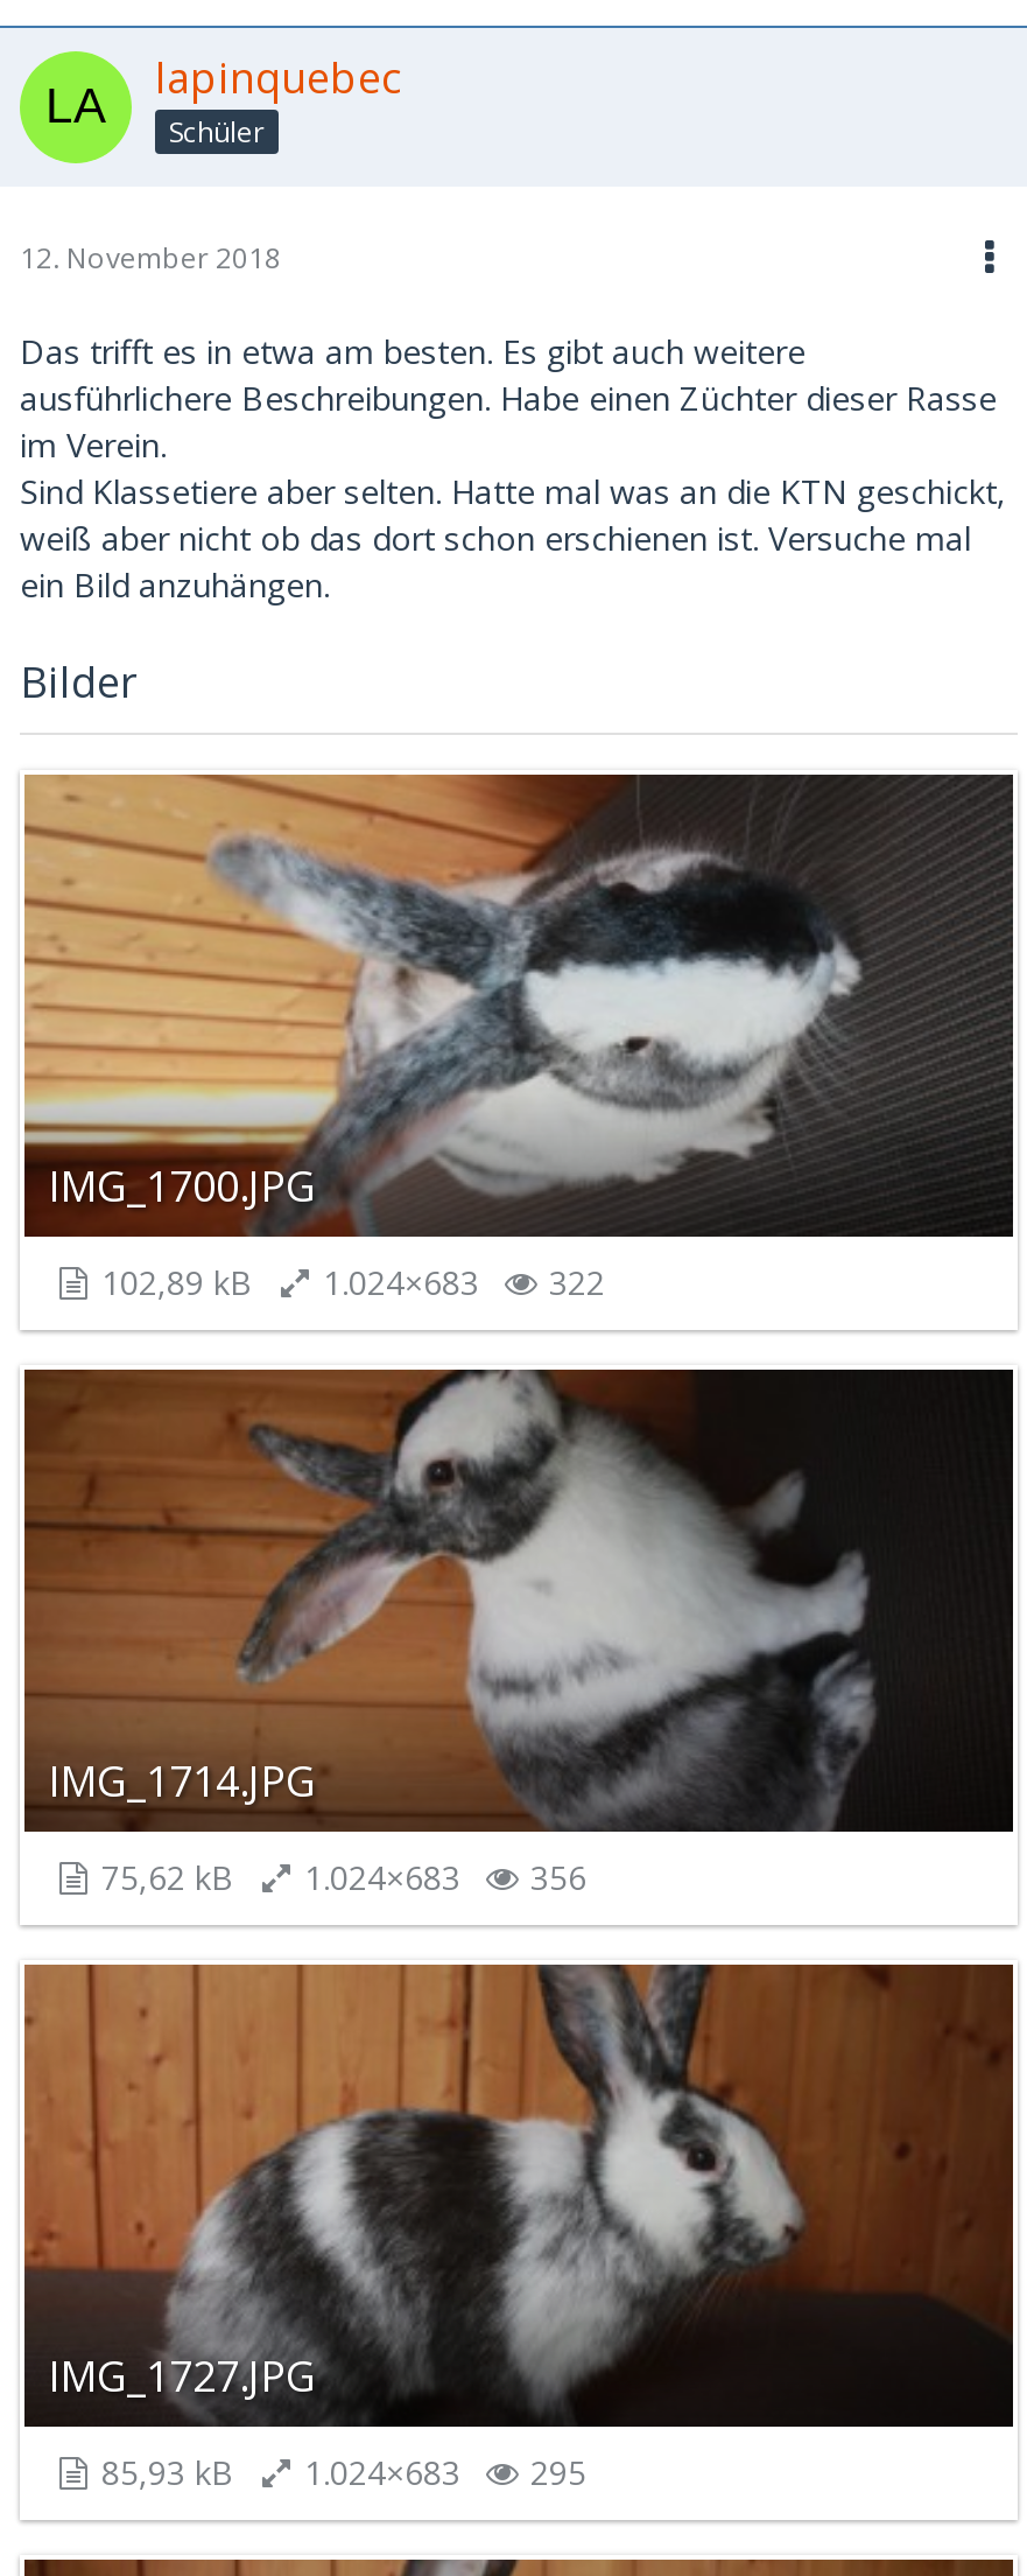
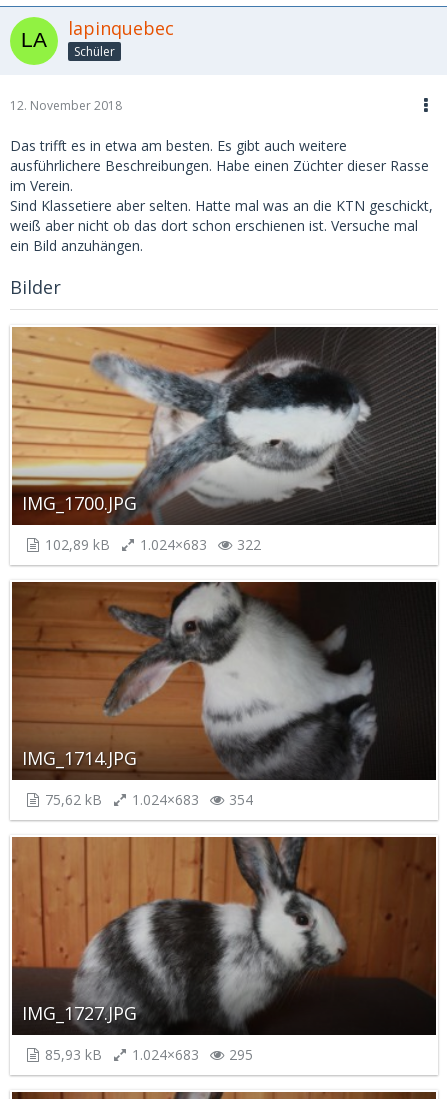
[92,1855,586,1899] 75,62 kB 1.024×683 356 -> [41,790,253,809] 75,62 kB 1.024×683 354

